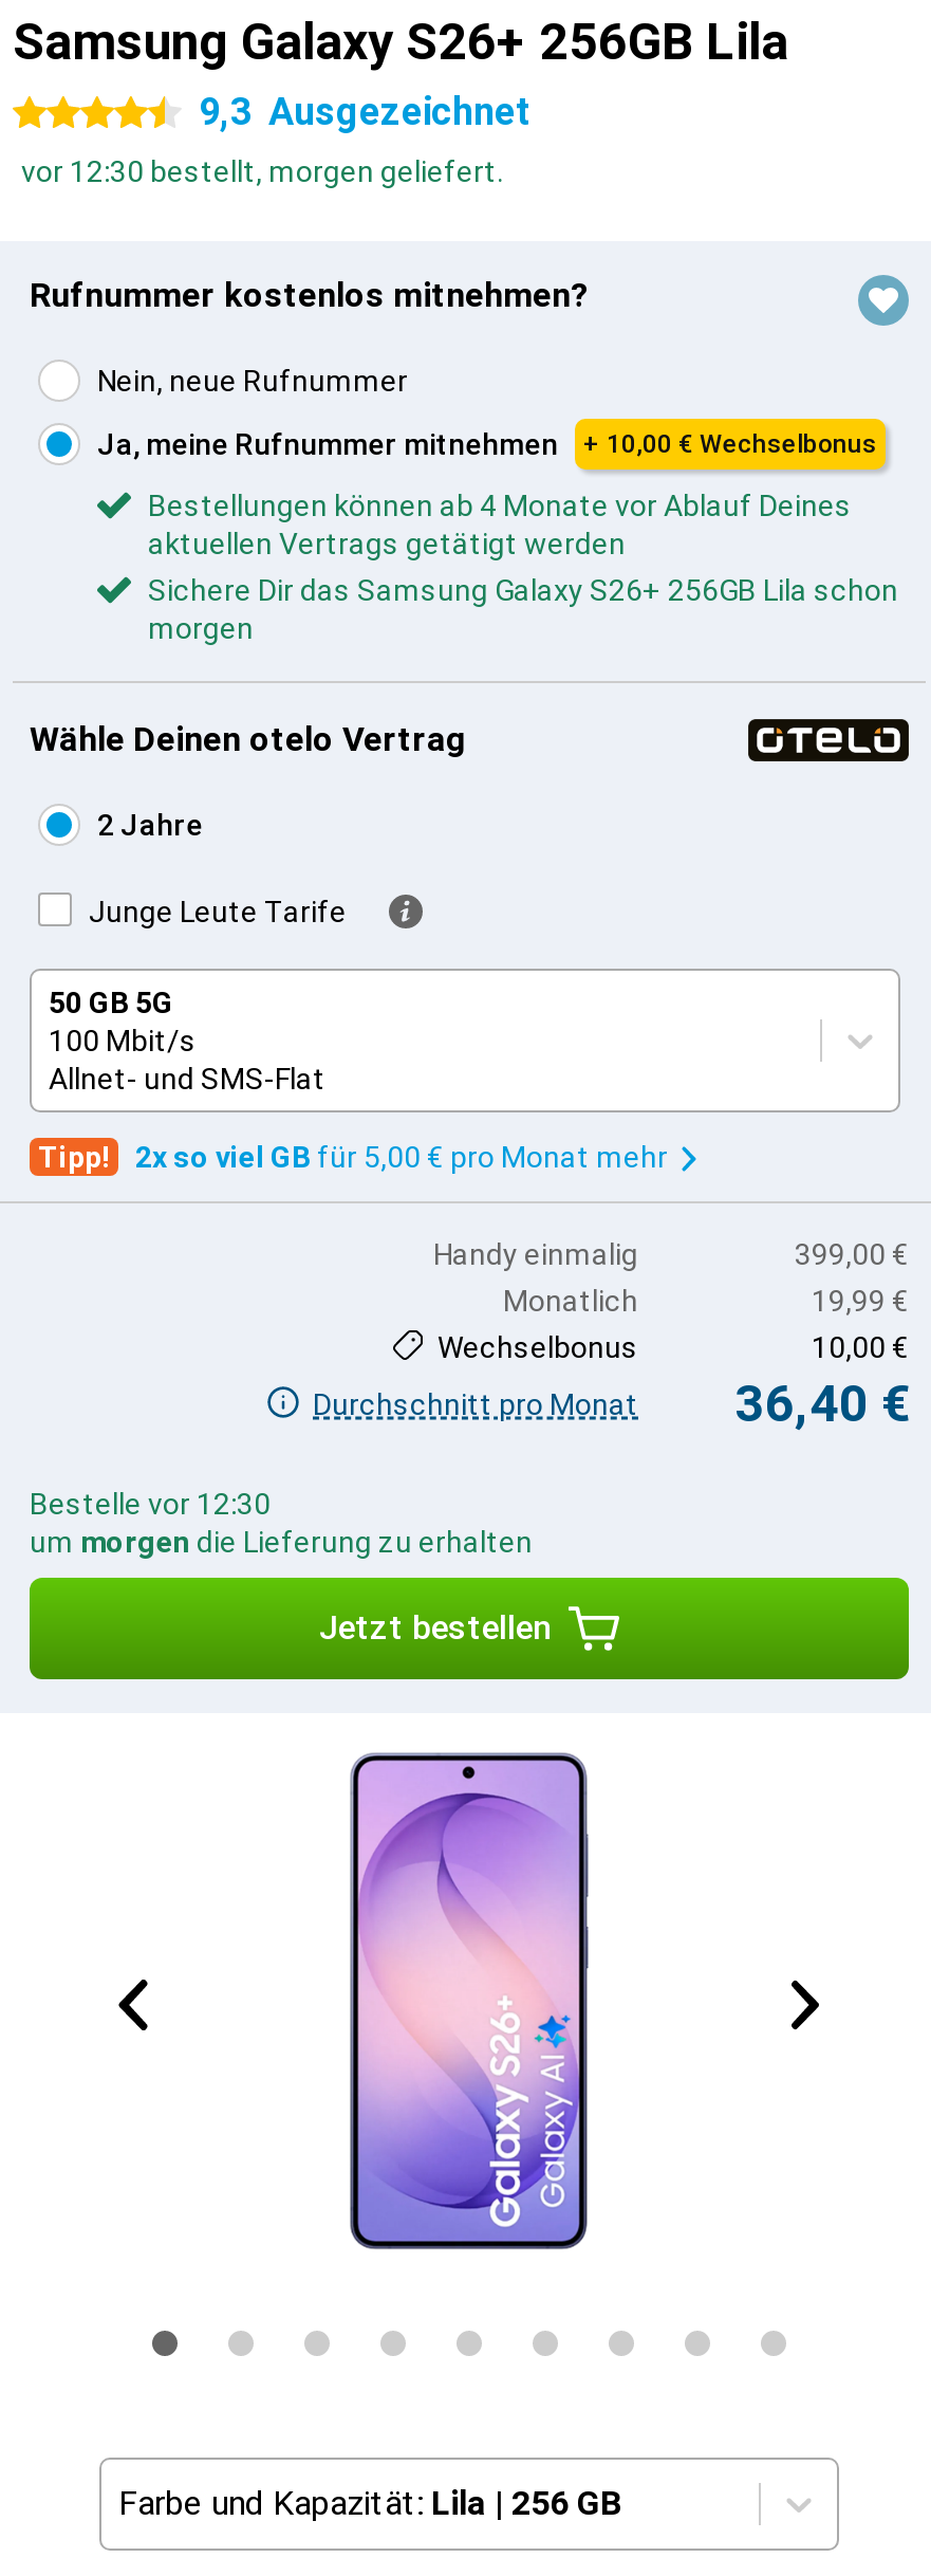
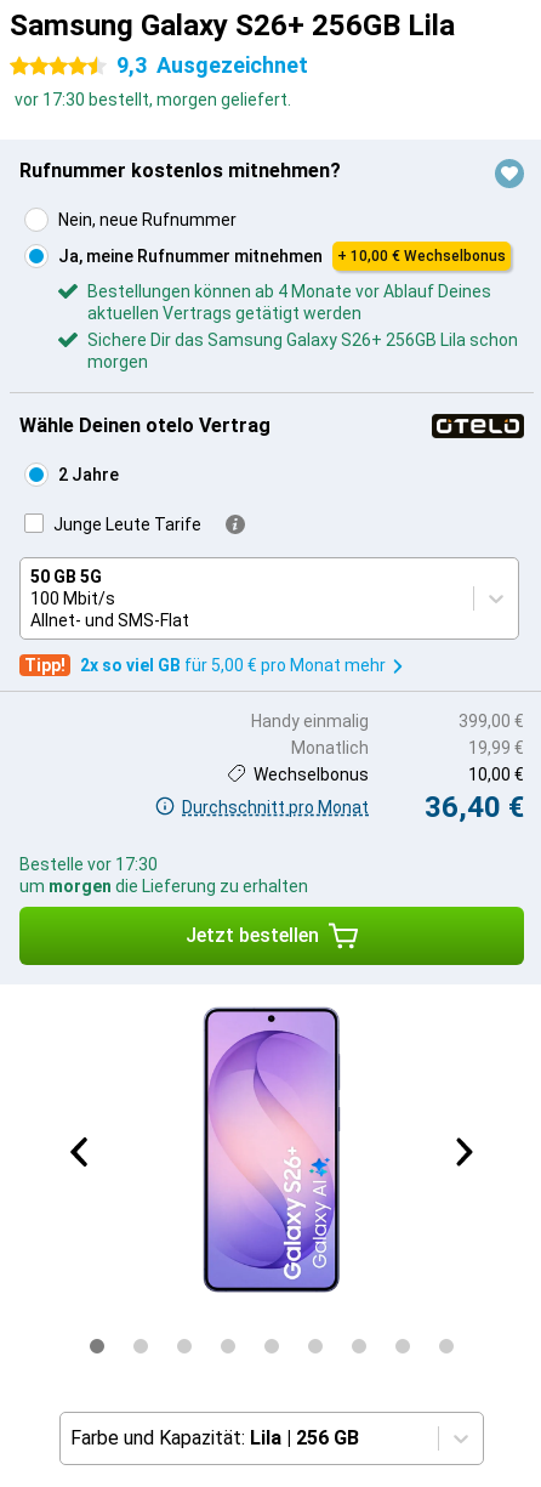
[21,154,503,188] vor 12:30 bestellt, morgen geliefert. -> [15,90,291,109] vor 17:30 bestellt, morgen geliefert.
[30,1487,271,1521] Bestelle vor 12:30 -> [19,855,158,874] Bestelle vor 17:30

